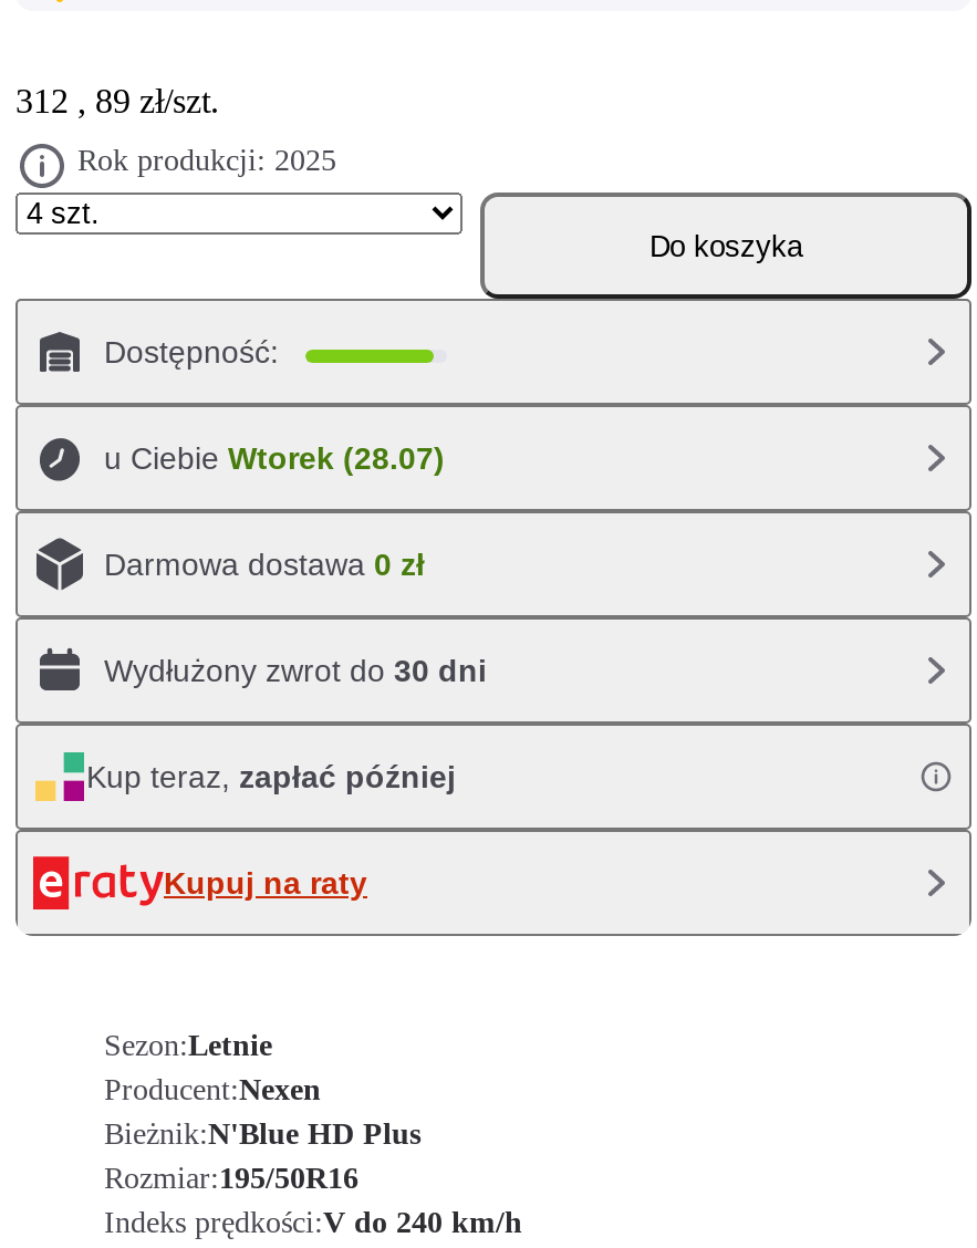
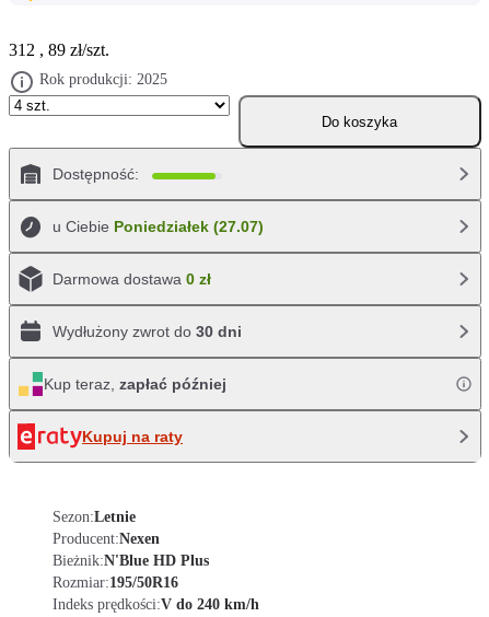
[104,440,445,476] u Ciebie Wtorek (28.07) -> [53,218,264,235] u Ciebie Poniedziałek (27.07)

